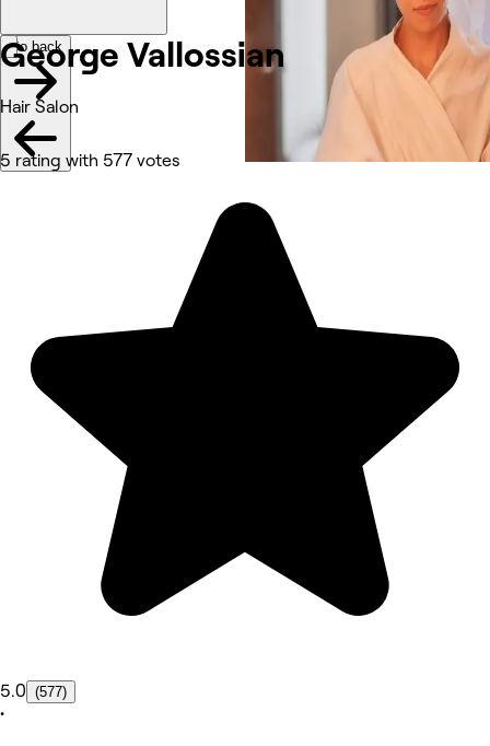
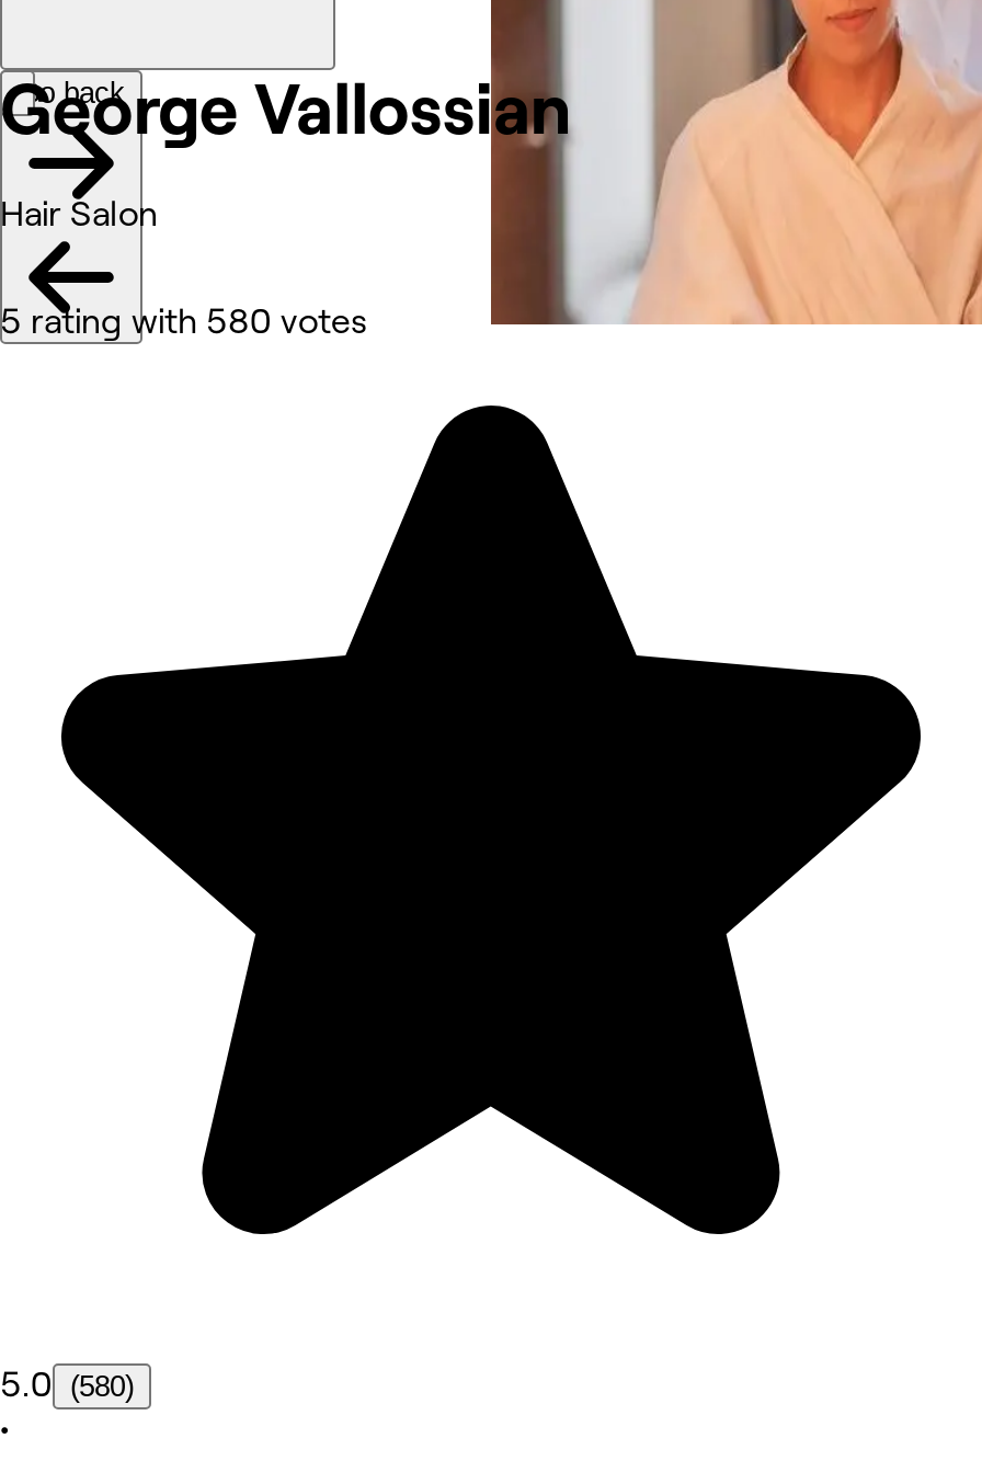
[0,151,180,170] 5 rating with 577 votes -> [0,303,368,341] 5 rating with 580 votes
[0,682,67,700] 5.0 (577) -> [0,1367,134,1404] 5.0 (580)

